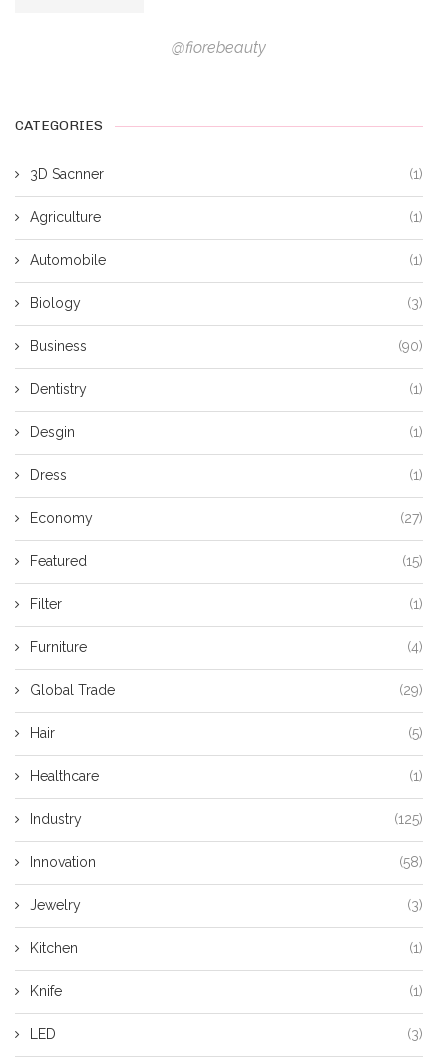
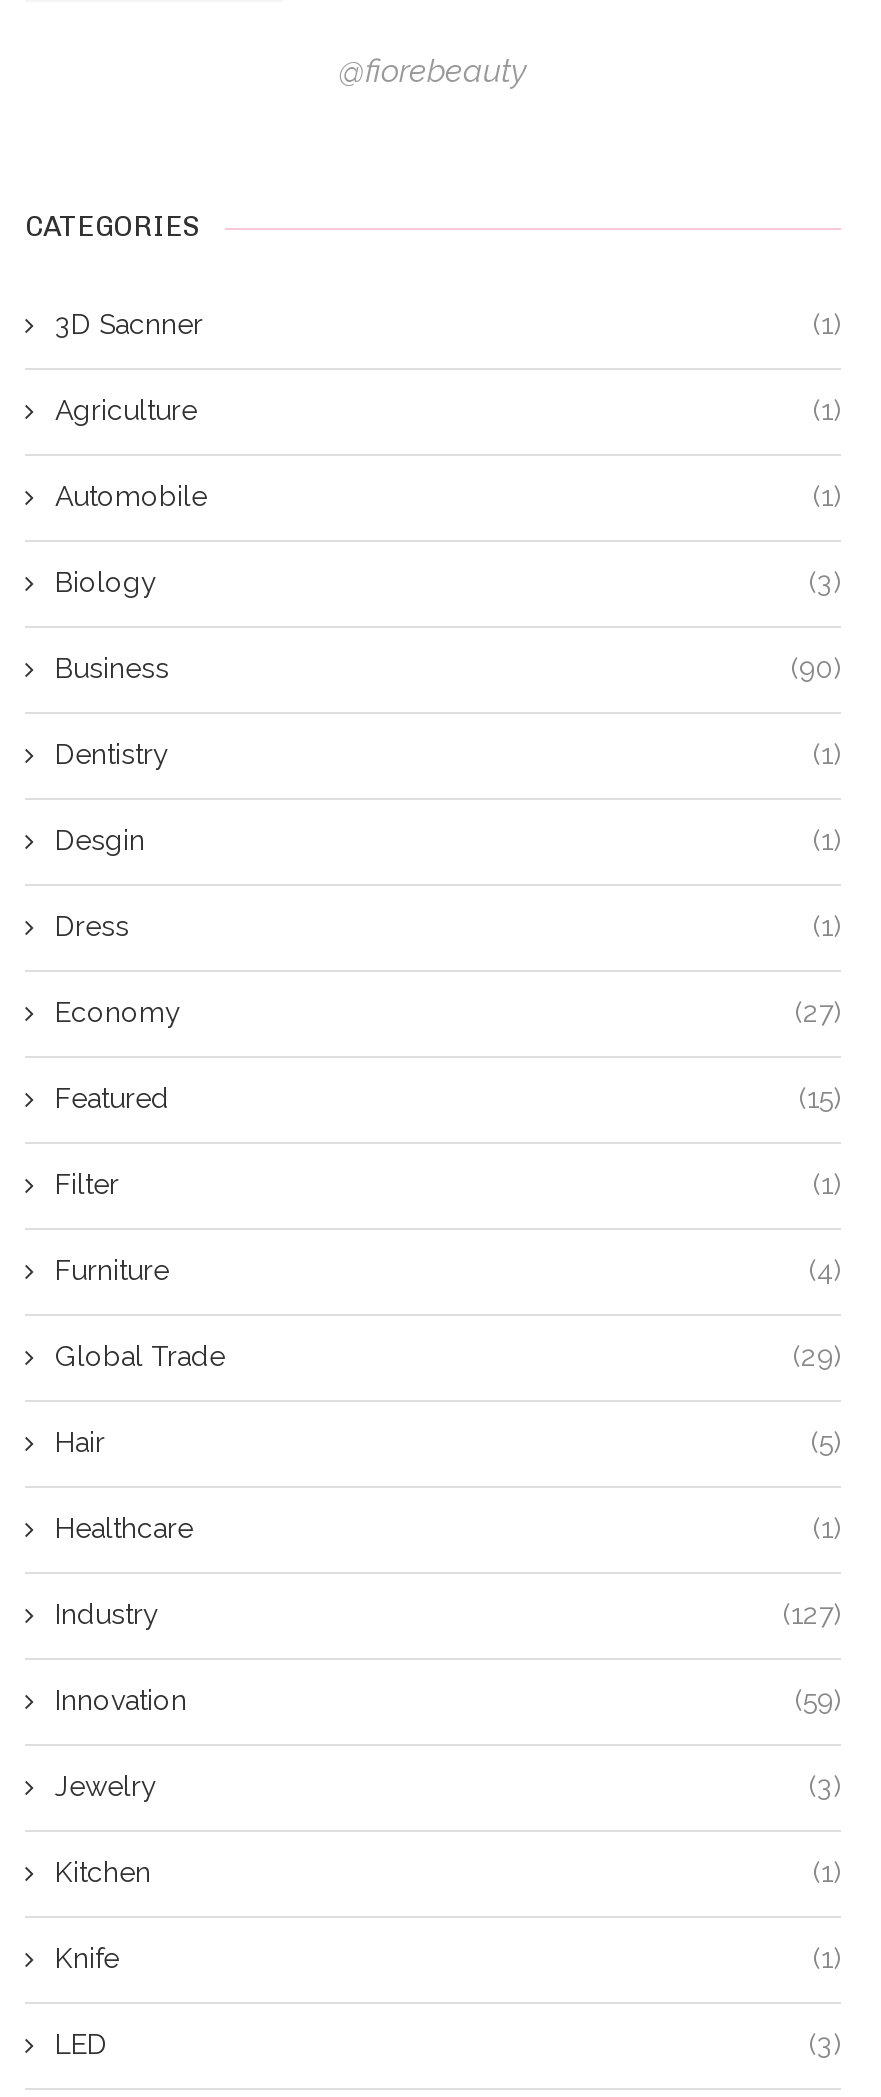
[394,811,423,827] (125) -> [783,1598,841,1630] (127)
[399,854,423,870] (58) -> [795,1684,841,1716] (59)

